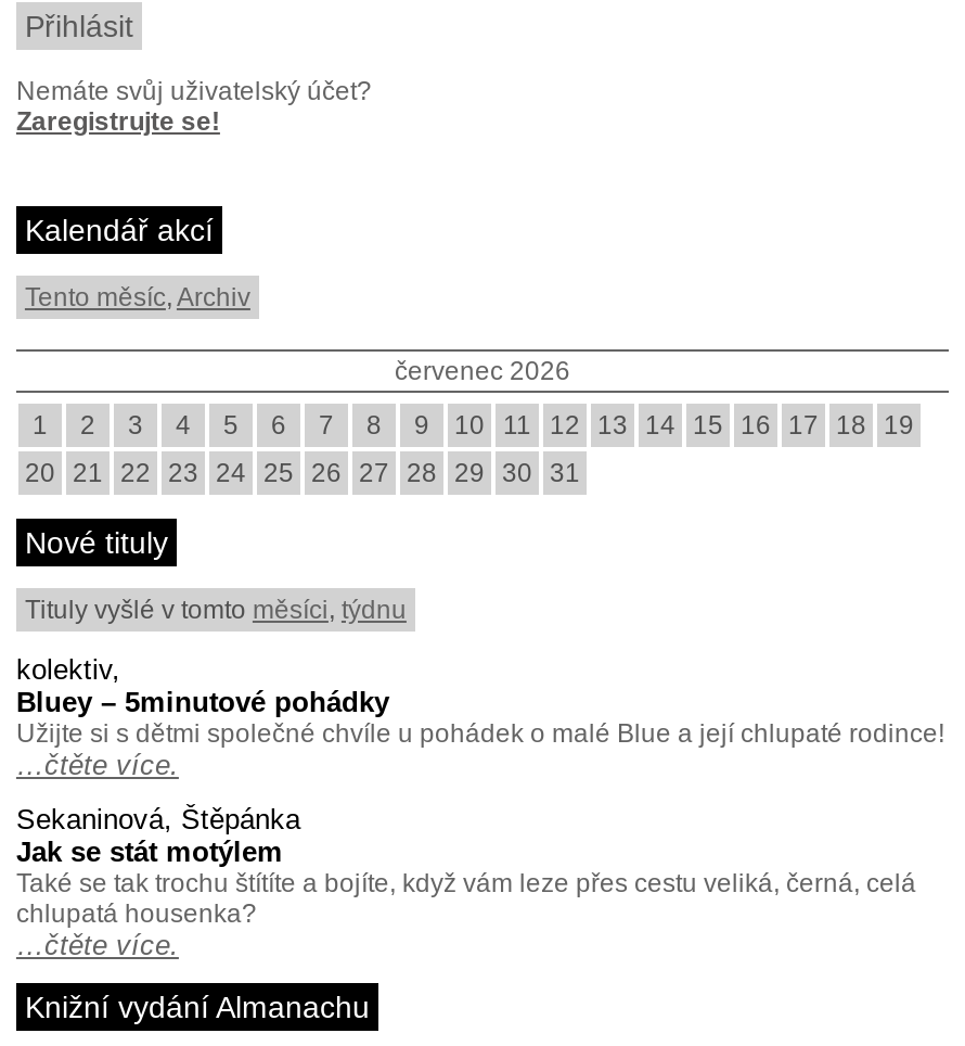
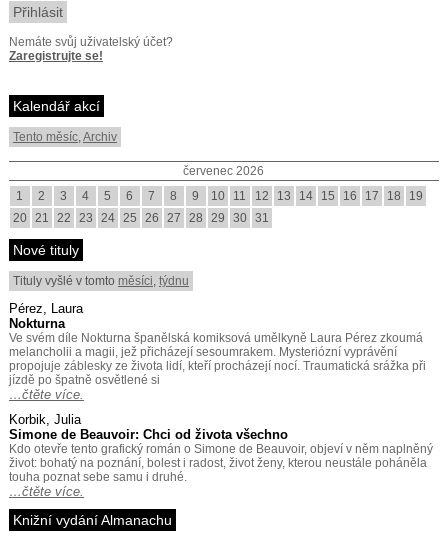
[16,653,944,749] kolektiv, | Bluey – 5minutové pohádky | Užijte si s dětmi společné chvíle u pohádek o malé Blue a její chlupaté rodince! -> [9,301,426,387] Pérez, Laura | Nokturna | Ve svém díle Nokturna španělská komiksová umělkyně Laura Pérez zkoumá | melancholii a magii, jež přicházejí sesoumrakem. Mysteriózní vyprávění | propojuje záblesky ze života lidí, kteří procházejí nocí. Traumatická srážka při | jízdě po špatně osvětlené si
[16,803,916,929] Sekaninová, Štěpánka | Jak se stát motýlem | Také se tak trochu štítíte a bojíte, když vám leze přes cestu veliká, černá, celá | chlupatá housenka? -> [9,412,433,484] Korbik, Julia | Simone de Beauvoir: Chci od života všechno | Kdo otevře tento grafický román o Simone de Beauvoir, objeví v něm naplněný | život: bohatý na poznání, bolest i radost, život ženy, kterou neustále poháněla | touha poznat sebe samu i druhé.

